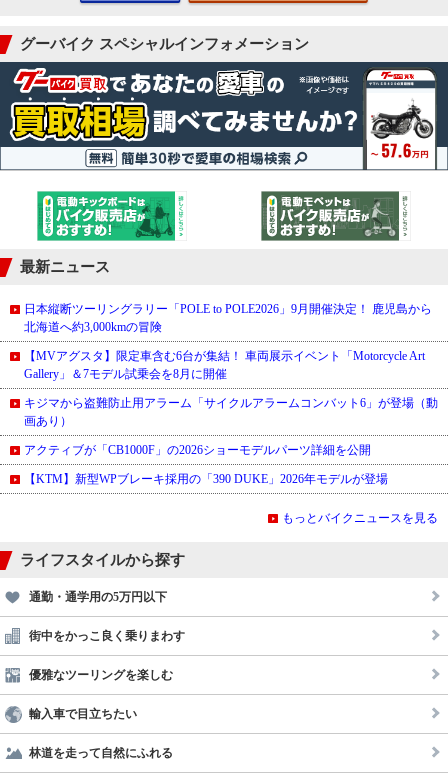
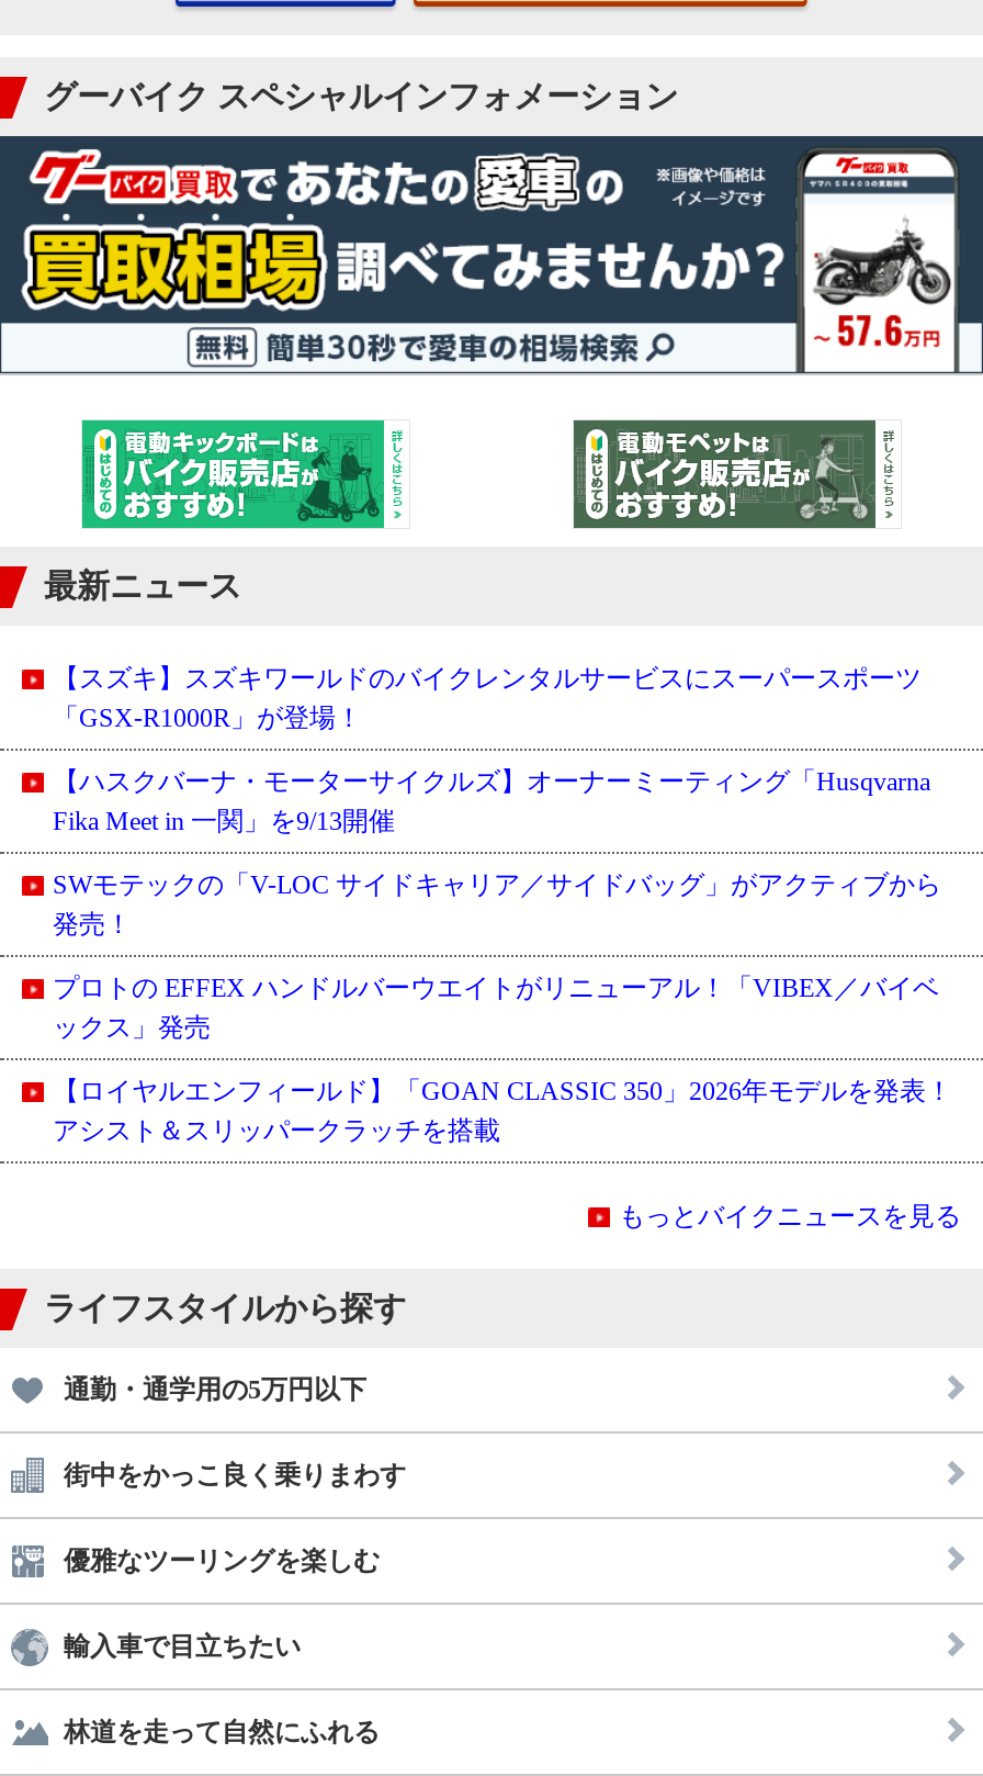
[24,302,432,334] 日本縦断ツーリングラリー「POLE to POLE2026」9月開催決定！ 鹿児島から | 北海道へ約3,000kmの冒険 -> [53,664,922,734] 【スズキ】スズキワールドのバイクレンタルサービスにスーパースポーツ | 「GSX-R1000R」が登場！
[24,349,425,381] 【MVアグスタ】限定車含む6台が集結！ 車両展示イベント「Motorcycle Art | Gallery」＆7モデル試乗会を8月に開催 -> [53,767,930,837] 【ハスクバーナ・モーターサイクルズ】オーナーミーティング「Husqvarna | Fika Meet in 一関」を9/13開催
[24,396,438,428] キジマから盗難防止用アラーム「サイクルアラームコンバット6」が登場（動 | 画あり） -> [53,870,941,940] SWモテックの「V-LOC サイドキャリア／サイドバッグ」がアクティブから | 発売！
[24,443,371,457] アクティブが「CB1000F」の2026ショーモデルパーツ詳細を公開 -> [53,973,939,1043] プロトの EFFEX ハンドルバーウエイトがリニューアル！「VIBEX／バイベ | ックス」発売
[24,472,388,486] 【KTM】新型WPブレーキ採用の「390 DUKE」2026年モデルが登場 -> [53,1076,952,1147] 【ロイヤルエンフィールド】「GOAN CLASSIC 350」2026年モデルを発表！ | アシスト＆スリッパークラッチを搭載

